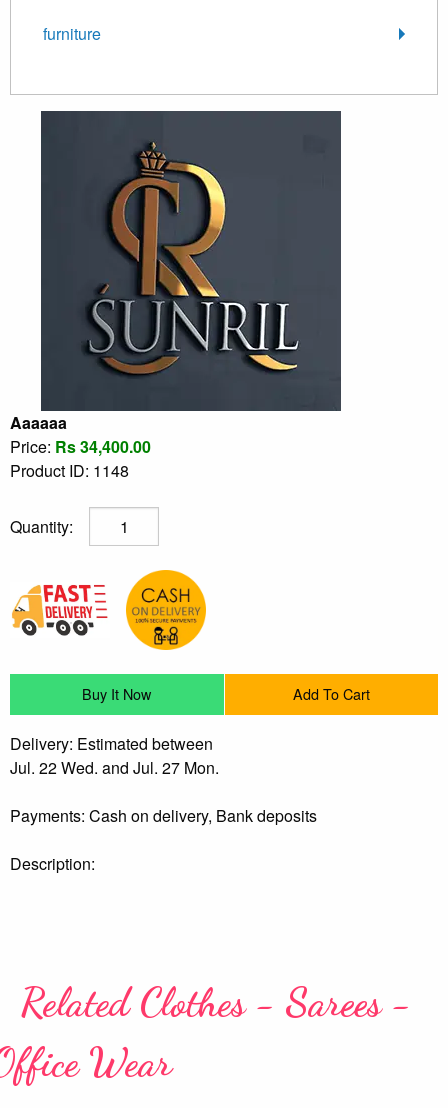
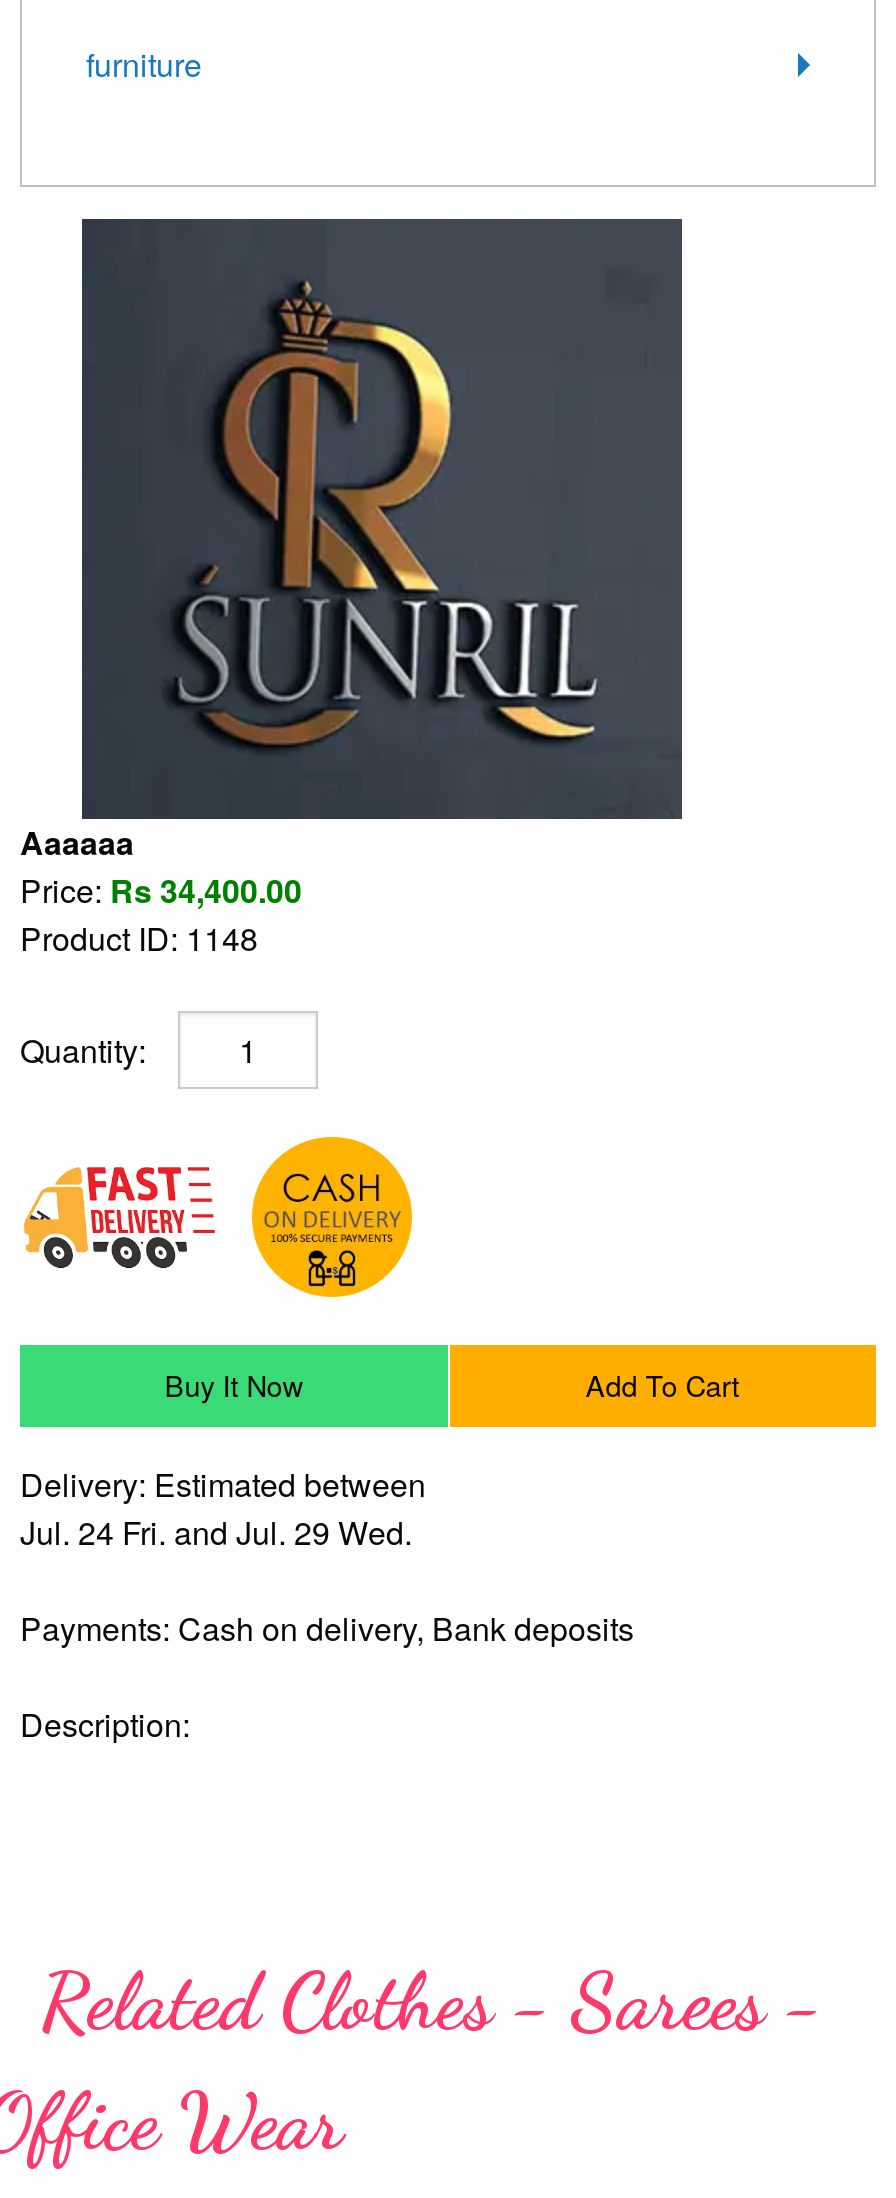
[10,756,219,779] Jul. 22 Wed. and Jul. 27 Mon. -> [20,1508,412,1554] Jul. 24 Fri. and Jul. 29 Wed.

